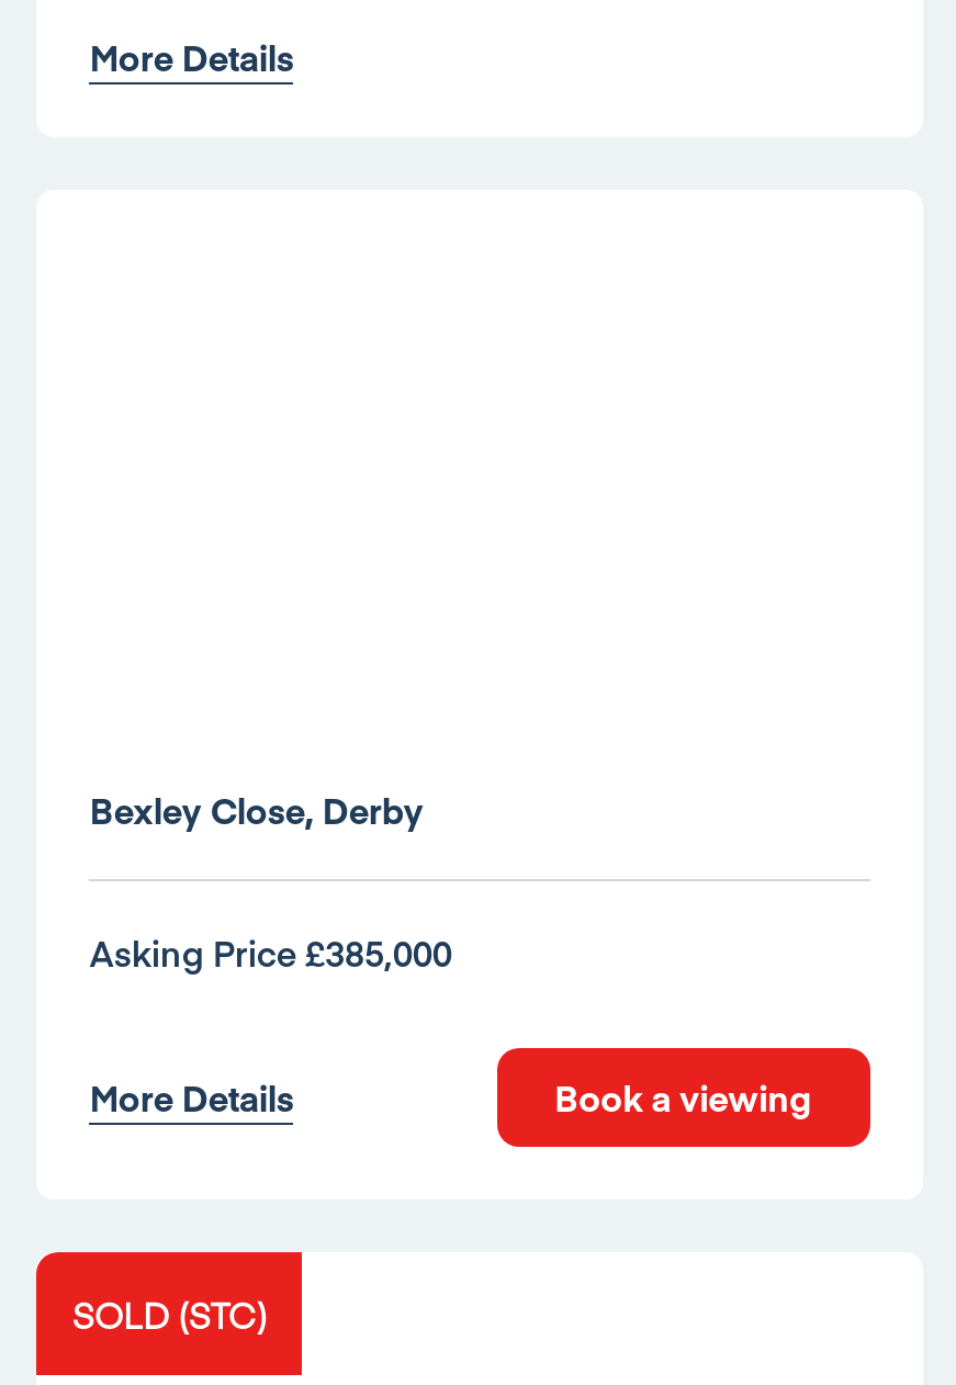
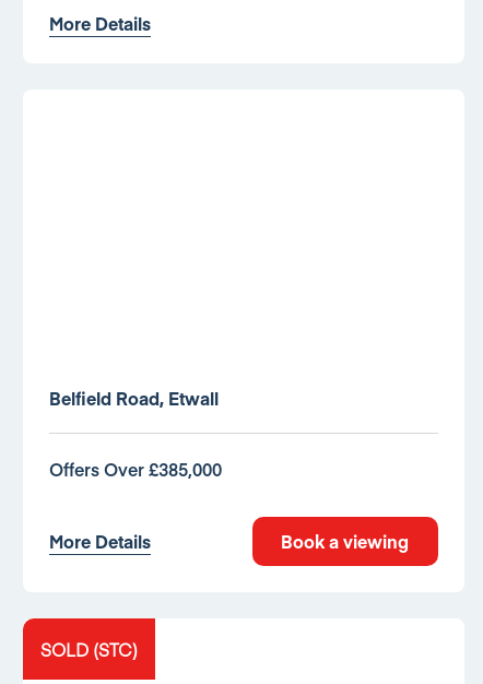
[90,785,423,833] Bexley Close, Derby -> [50,386,219,410] Belfield Road, Etwall
[90,927,452,976] Asking Price £385,000 -> [50,457,222,481] Offers Over £385,000

